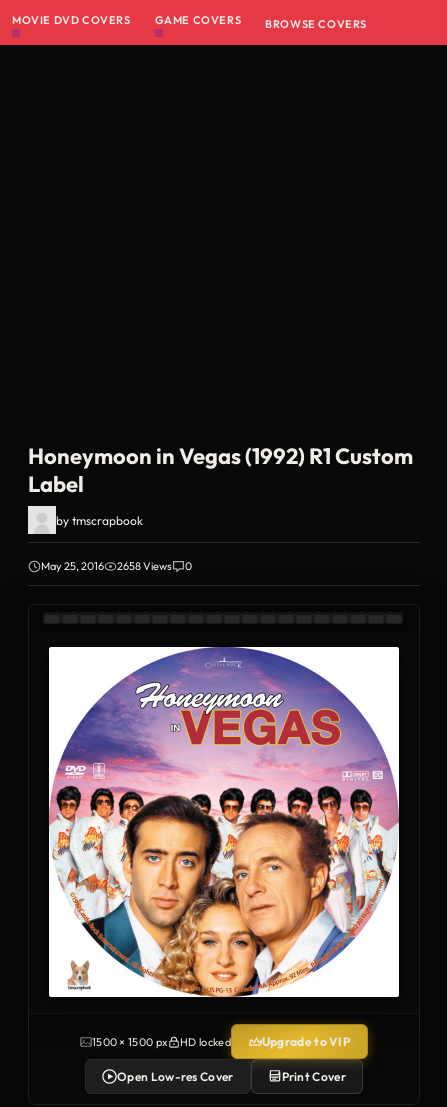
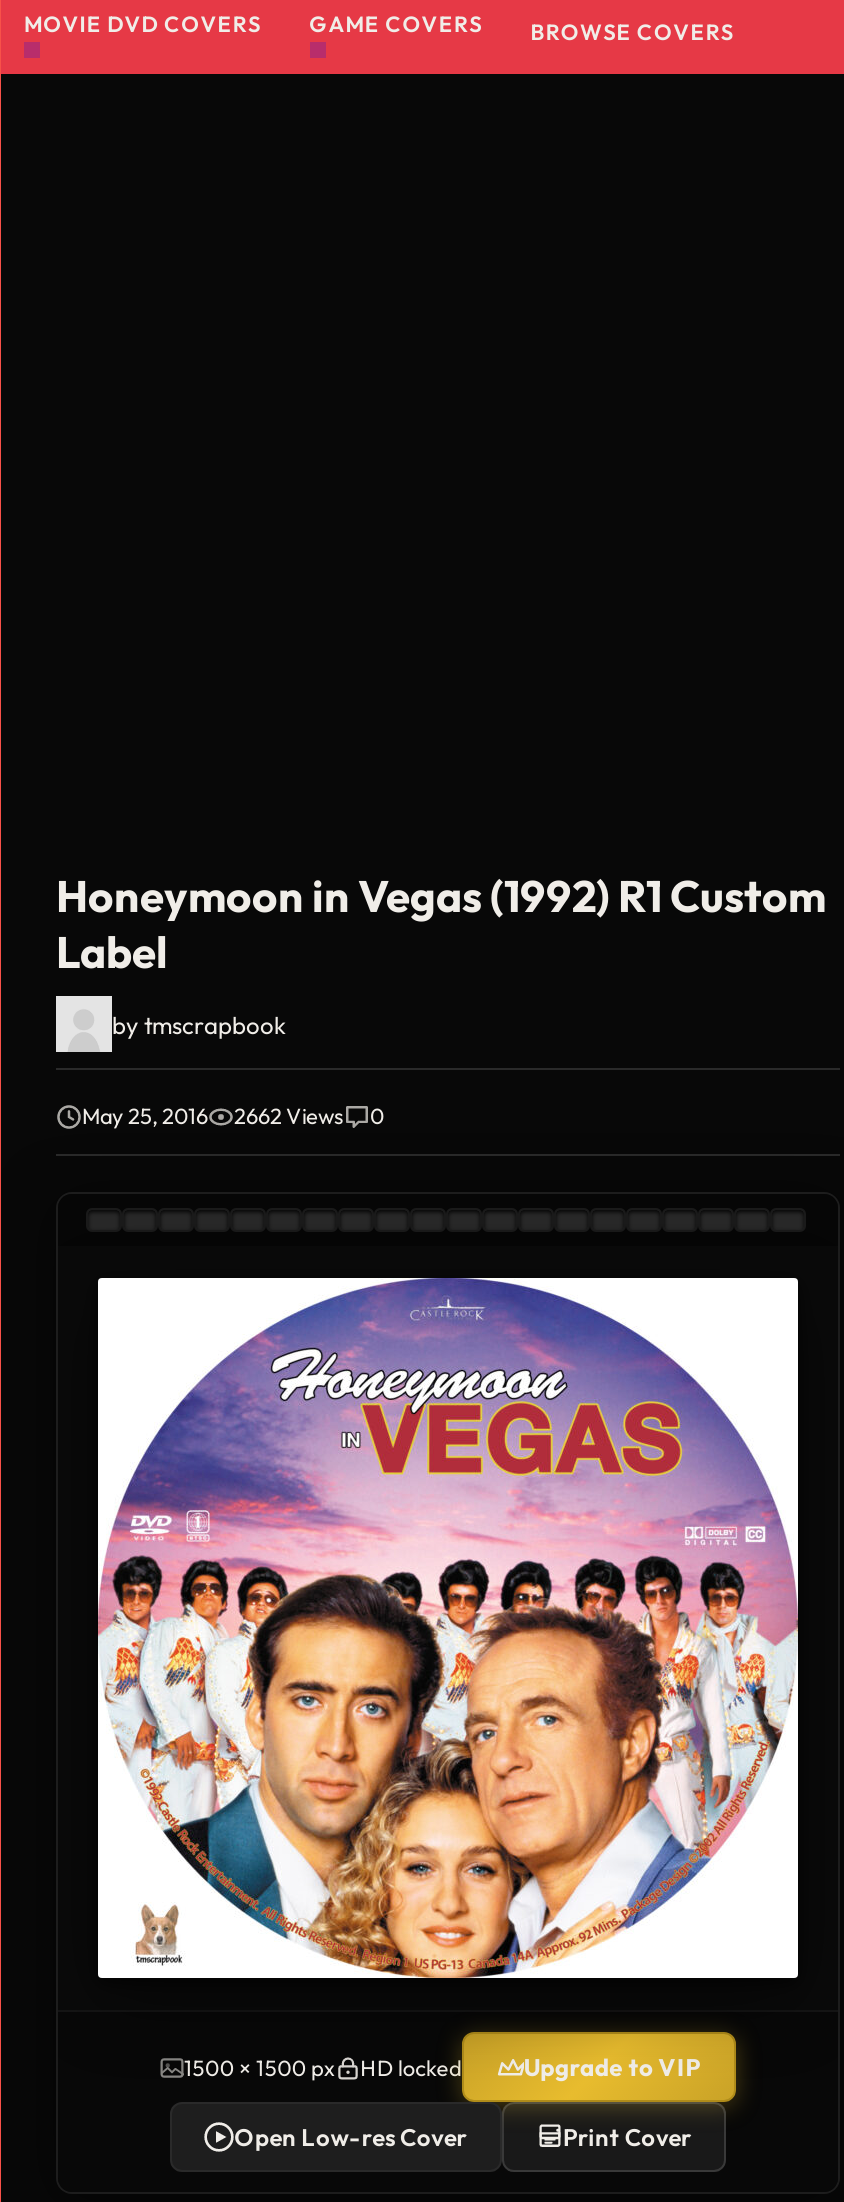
[117,559,172,573] 2658 Views -> [234,1102,344,1130] 2662 Views

